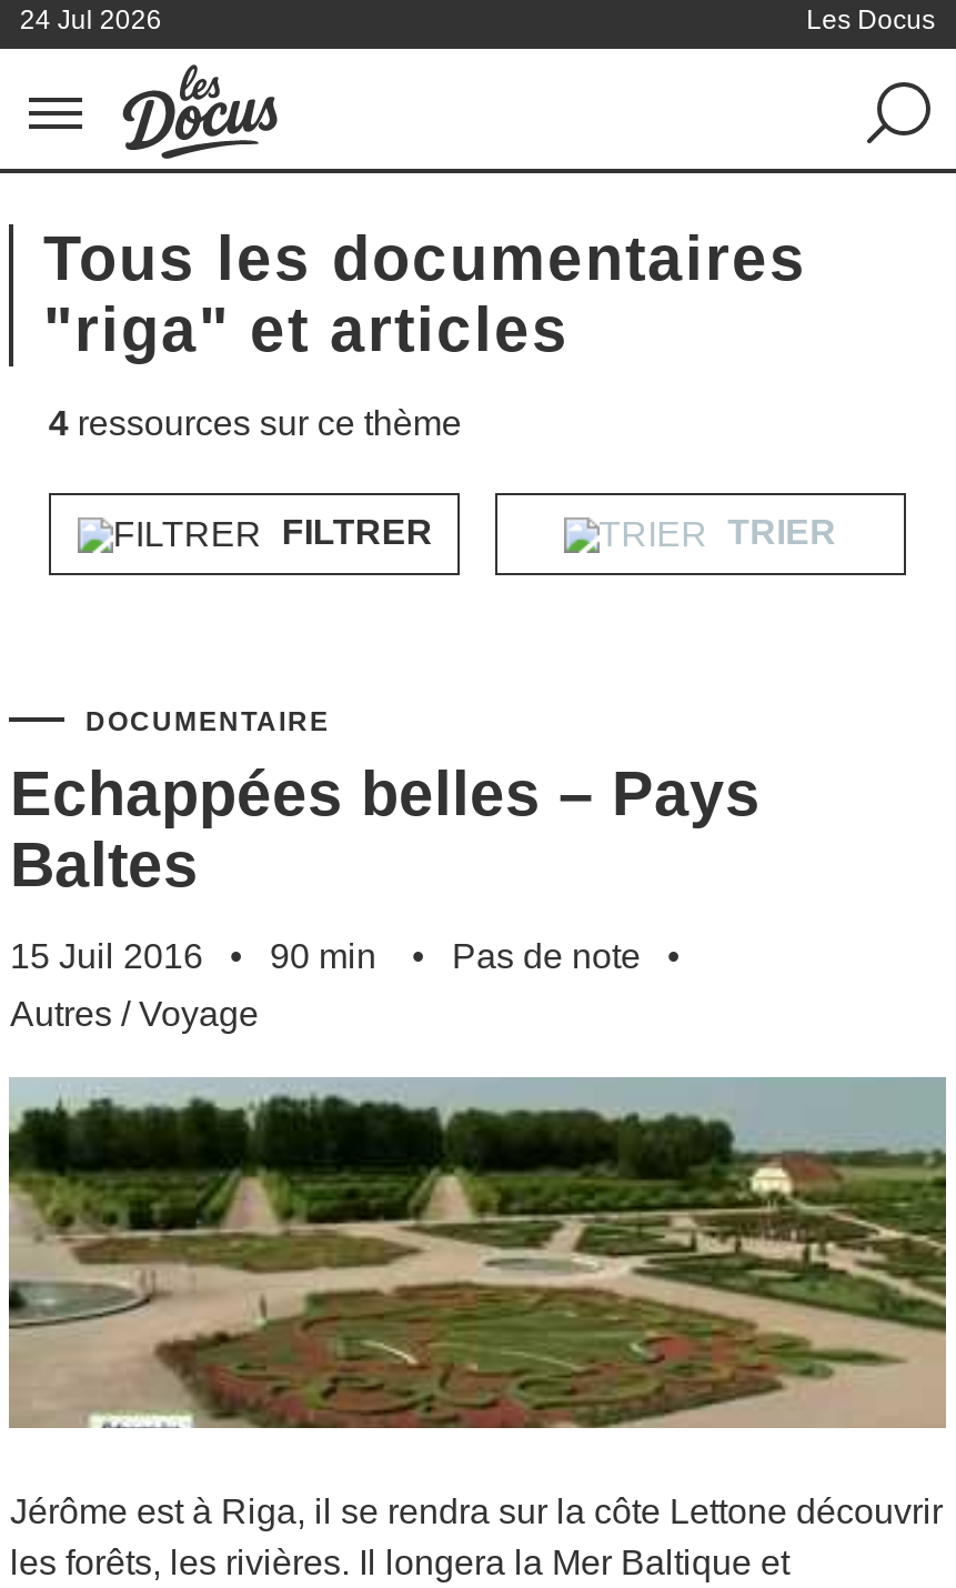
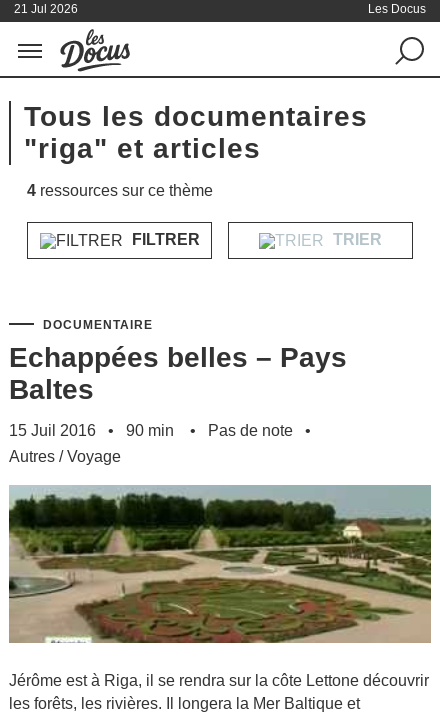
[20,4,162,36] 24 Jul 2026 -> [14,2,78,16] 21 Jul 2026

